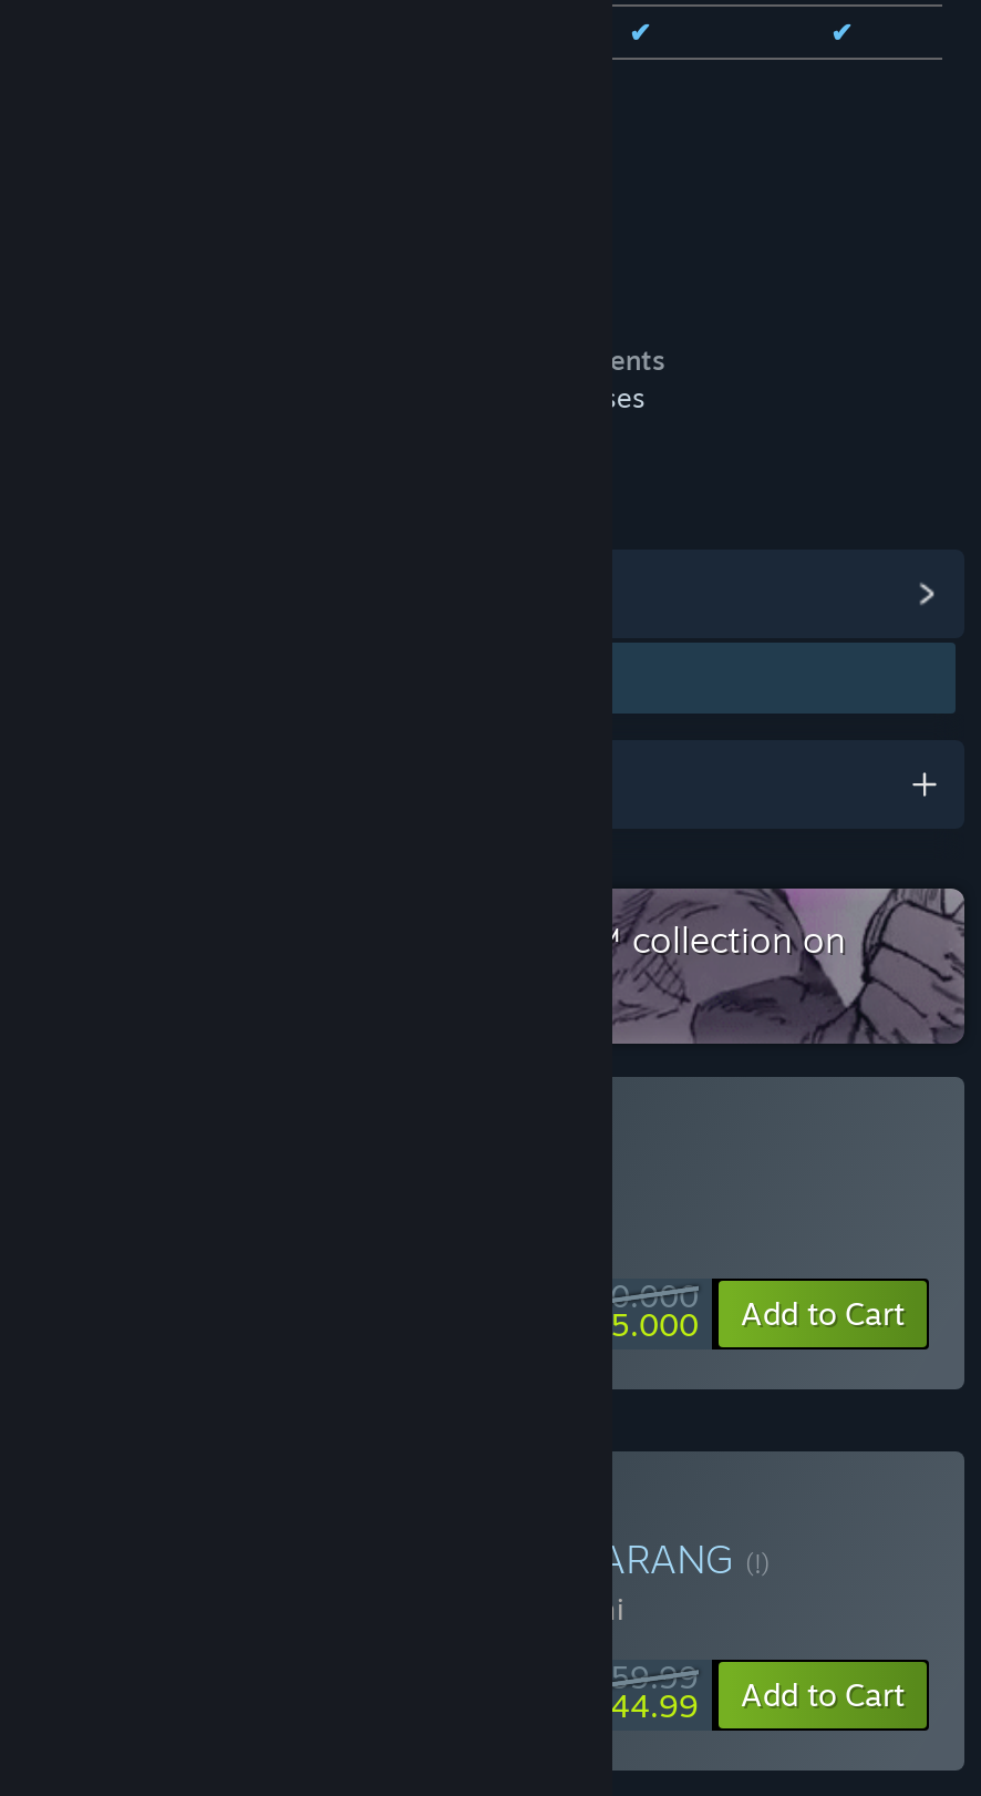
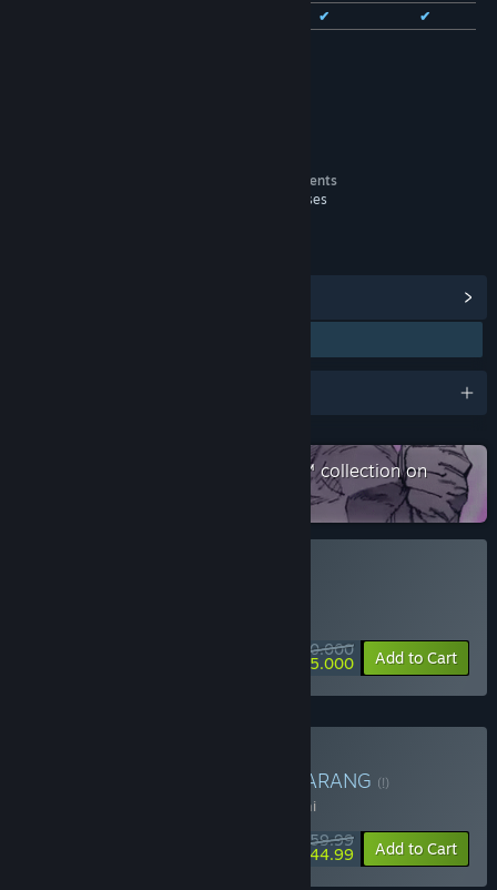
[615,886,964,1044] [image] -> [312,445,487,523] [image]

